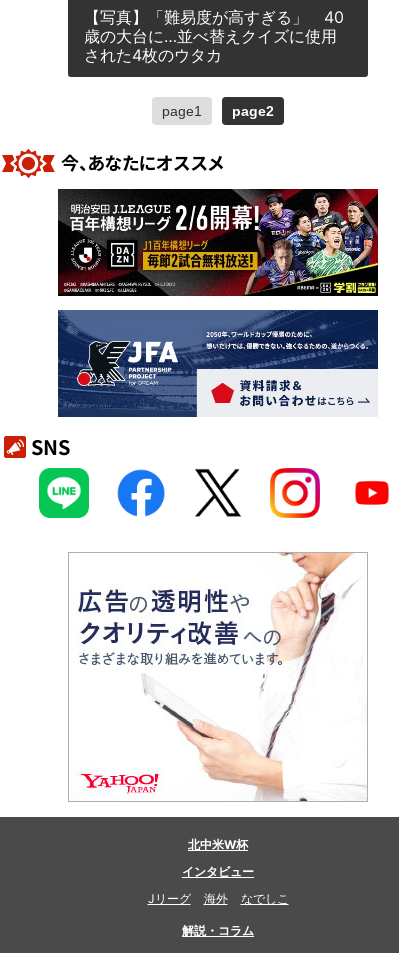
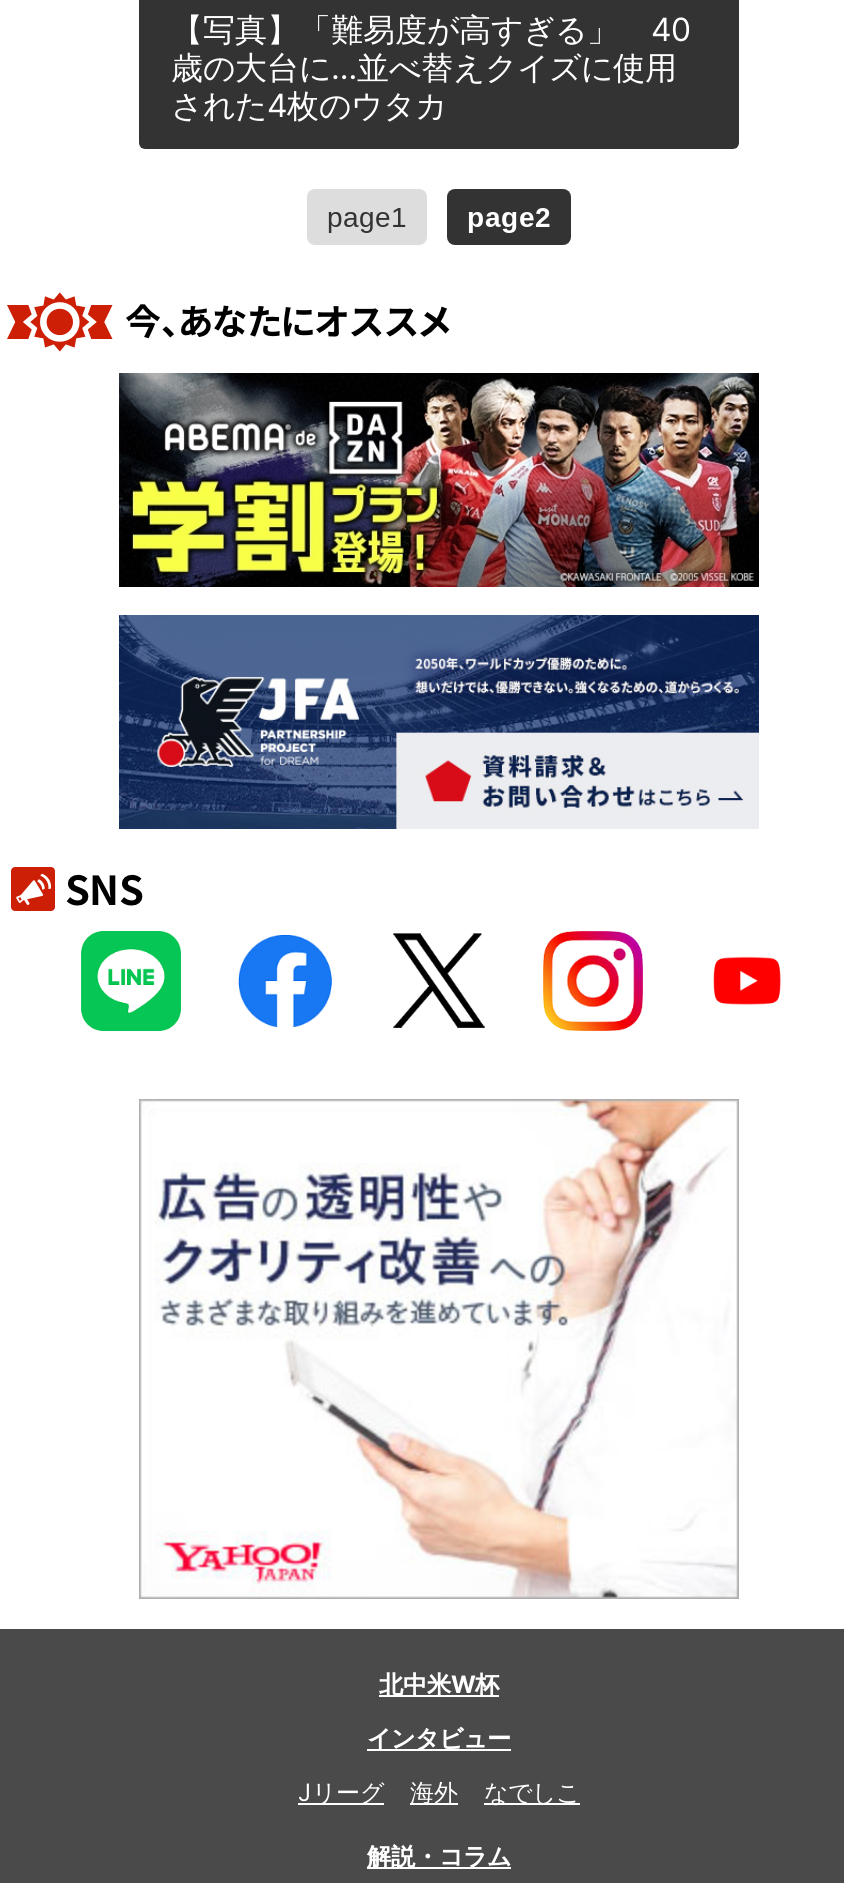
[58,188,379,297] [image] -> [119,371,761,589] [image]

